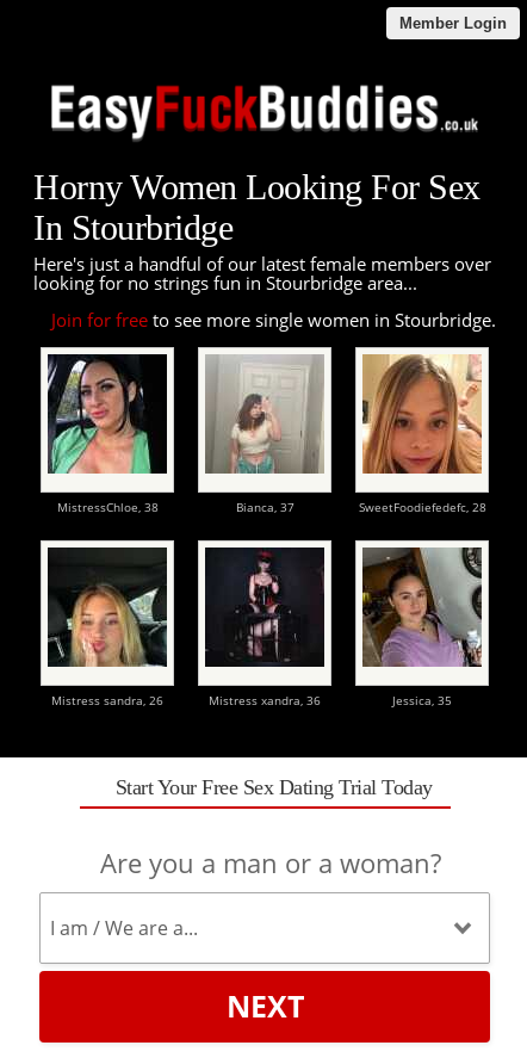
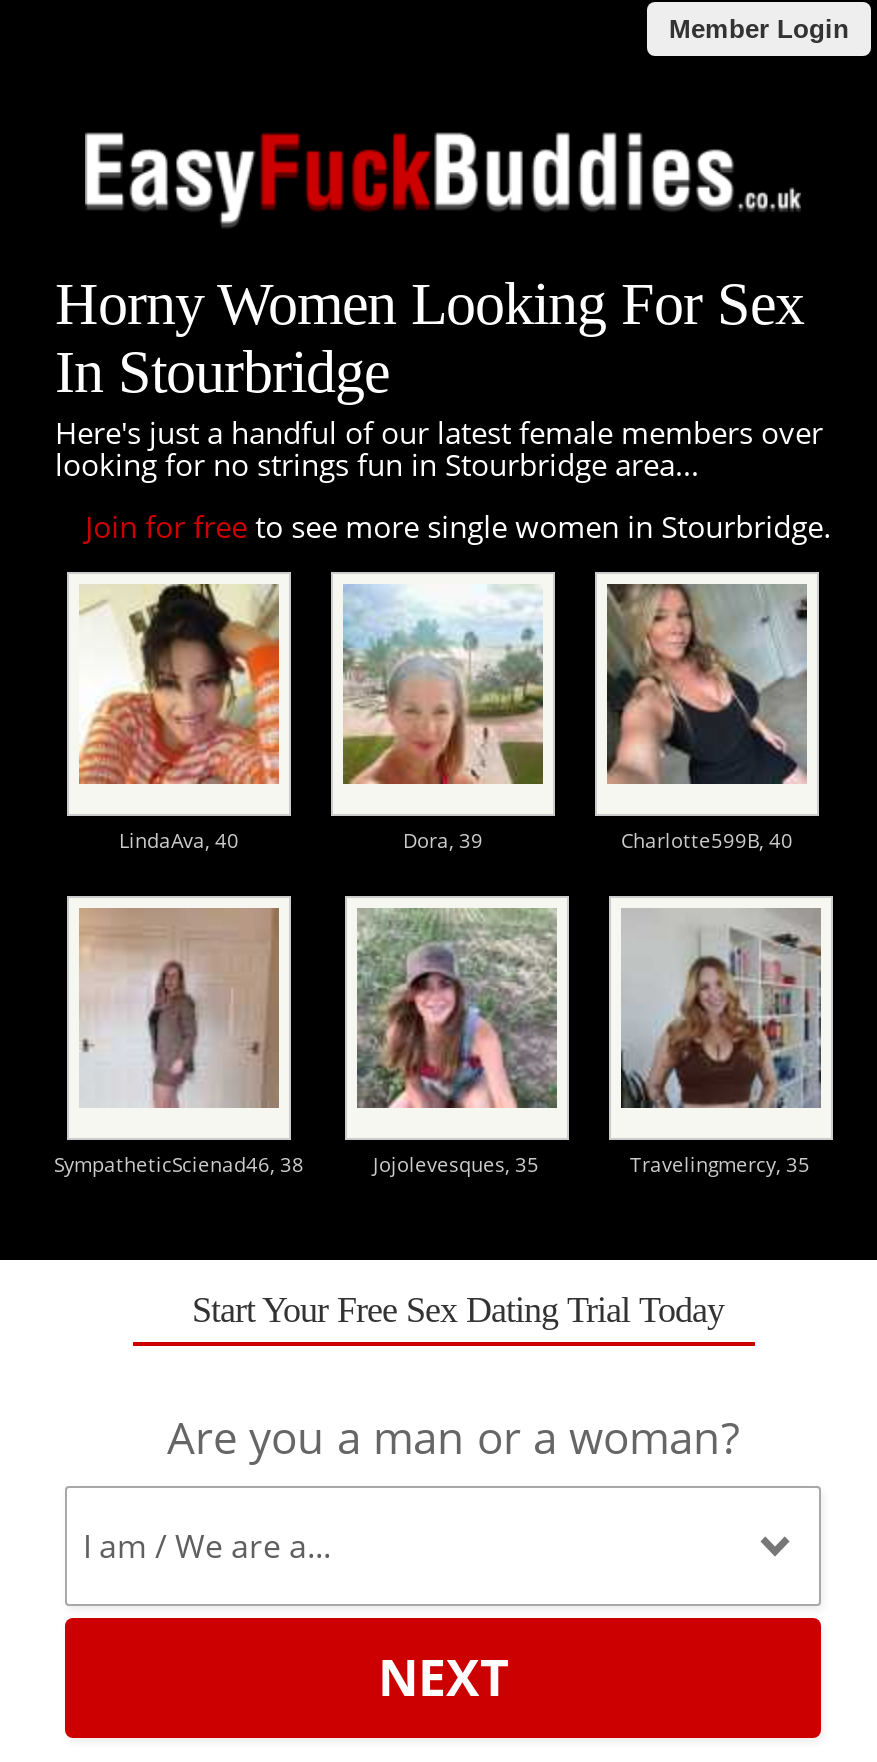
[46,353,486,515] [image] | MistressChloe, 38 | Bianca, 37 | SweetFoodiefedefc, 28 -> [77,582,793,854] [image] | LindaAva, 40 | Dora, 39 | Charlotte599B, 40
[205,354,324,474] [image] -> [343,584,543,784] [image]
[361,354,482,475] [image] -> [605,582,809,786] [image]
[51,539,452,708] [image] | Mistress sandra, 26 | Mistress xandra, 36 | Jessica, 35 -> [54,894,810,1178] [image] | SympatheticScienad46, 38 | Jojolevesques, 35 | Travelingmercy, 35
[354,539,497,687] [image] -> [595,894,835,1140] [image]
[46,546,168,668] [image] -> [79,906,281,1108] [image]

